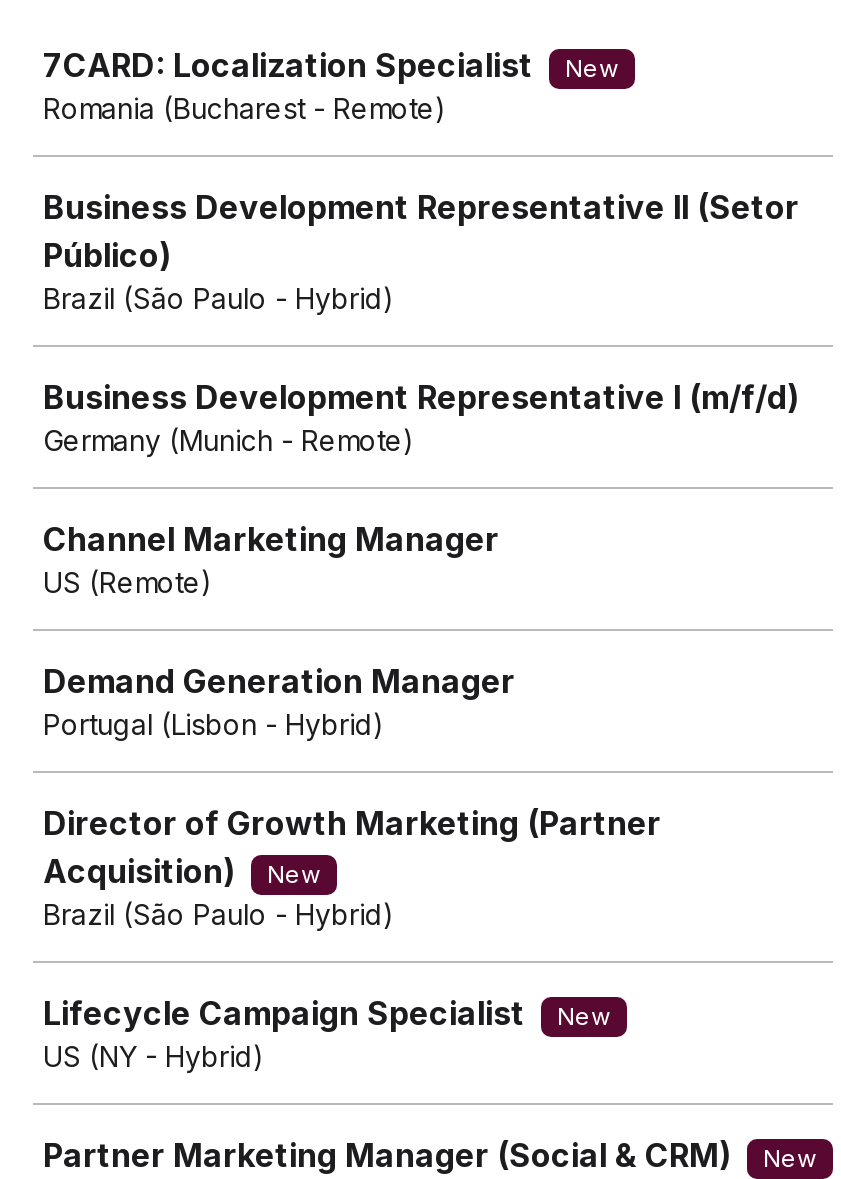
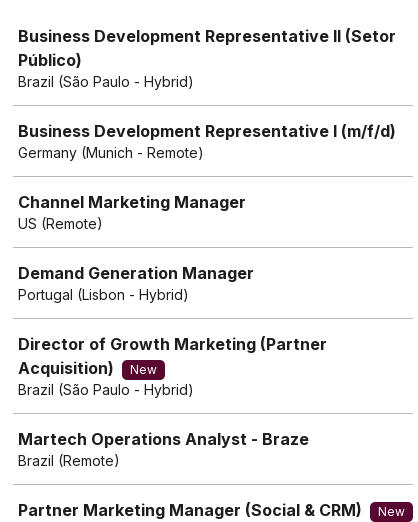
[43,45,619,125] 7CARD: Localization Specialist | New | Romania (Bucharest - Remote) -> none
[43,993,611,1073] Lifecycle Campaign Specialist | New | US (NY - Hybrid) -> [18,429,309,469] Martech Operations Analyst - Braze | Brazil (Remote)

